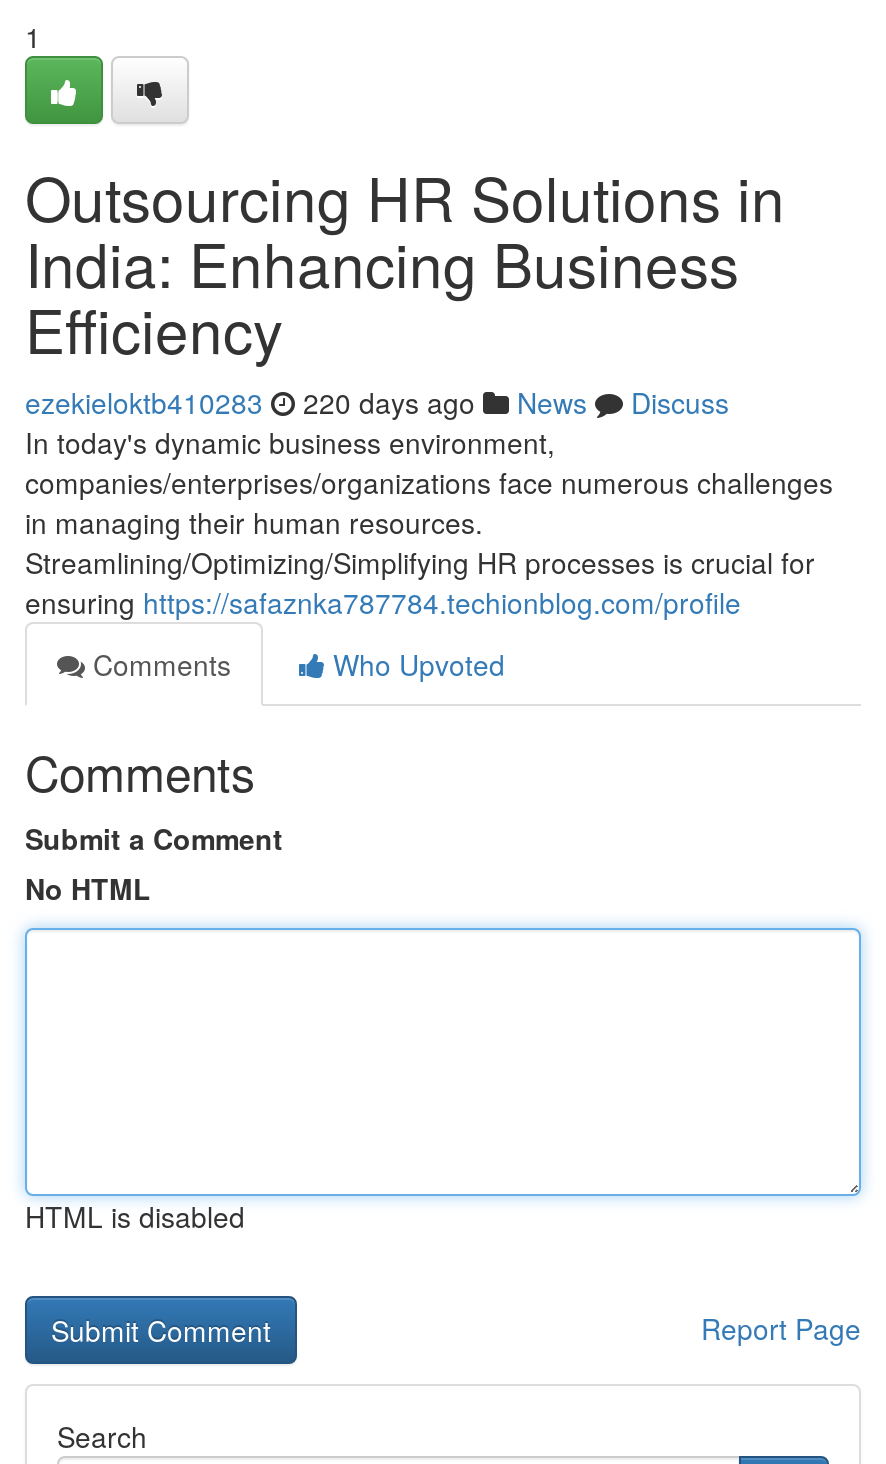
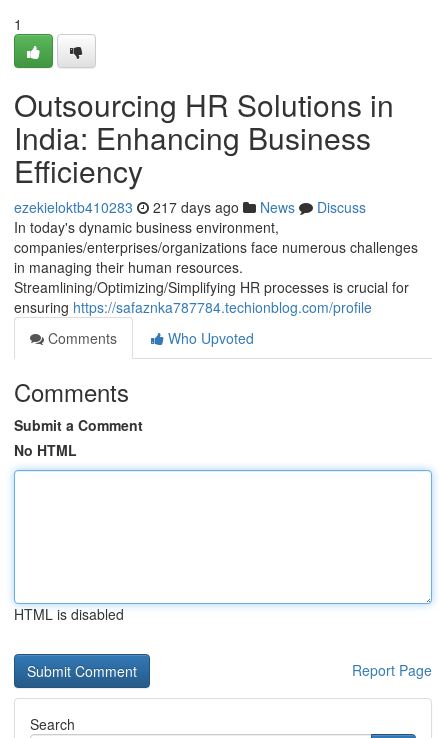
[25,382,729,422] ezekieloktb410283 220 days ago News Discuss -> [14,197,366,217] ezekieloktb410283 217 days ago News Discuss

